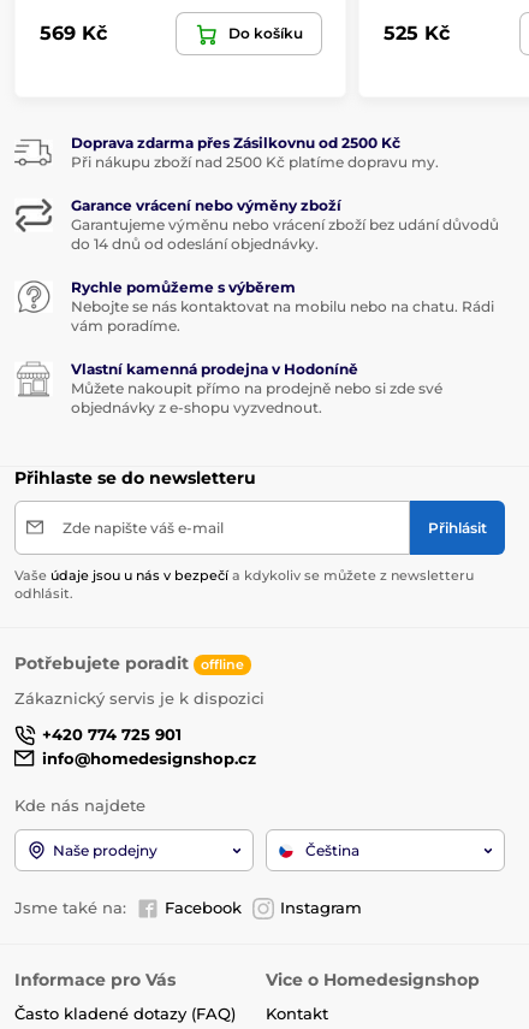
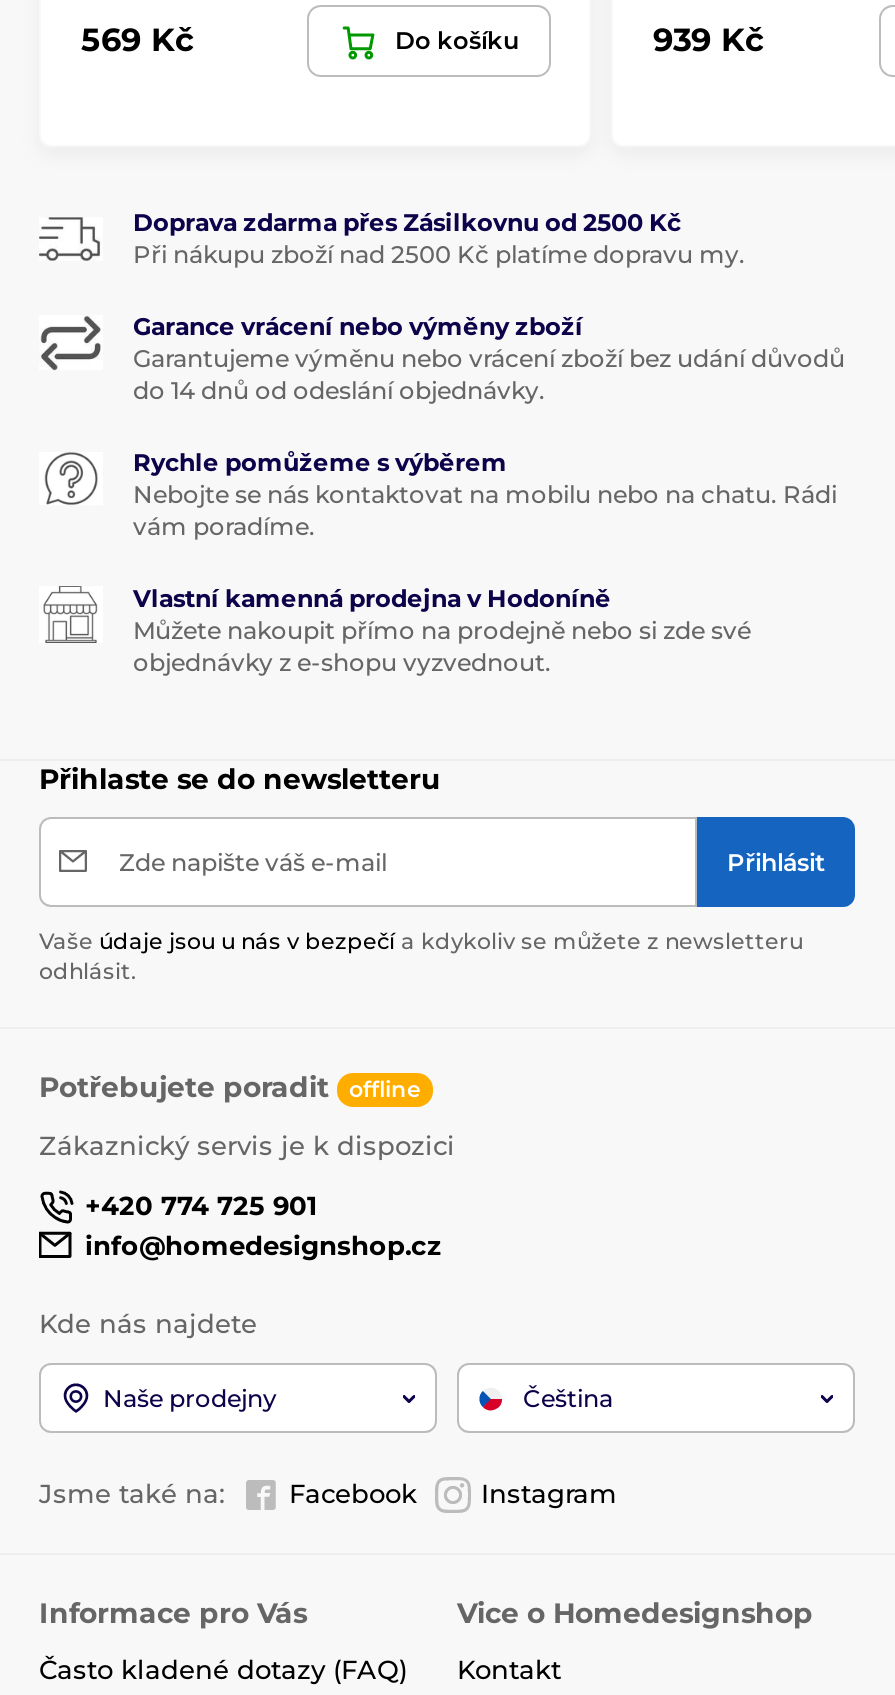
[384,22,450,45] 525 Kč -> [653,22,763,60] 939 Kč

